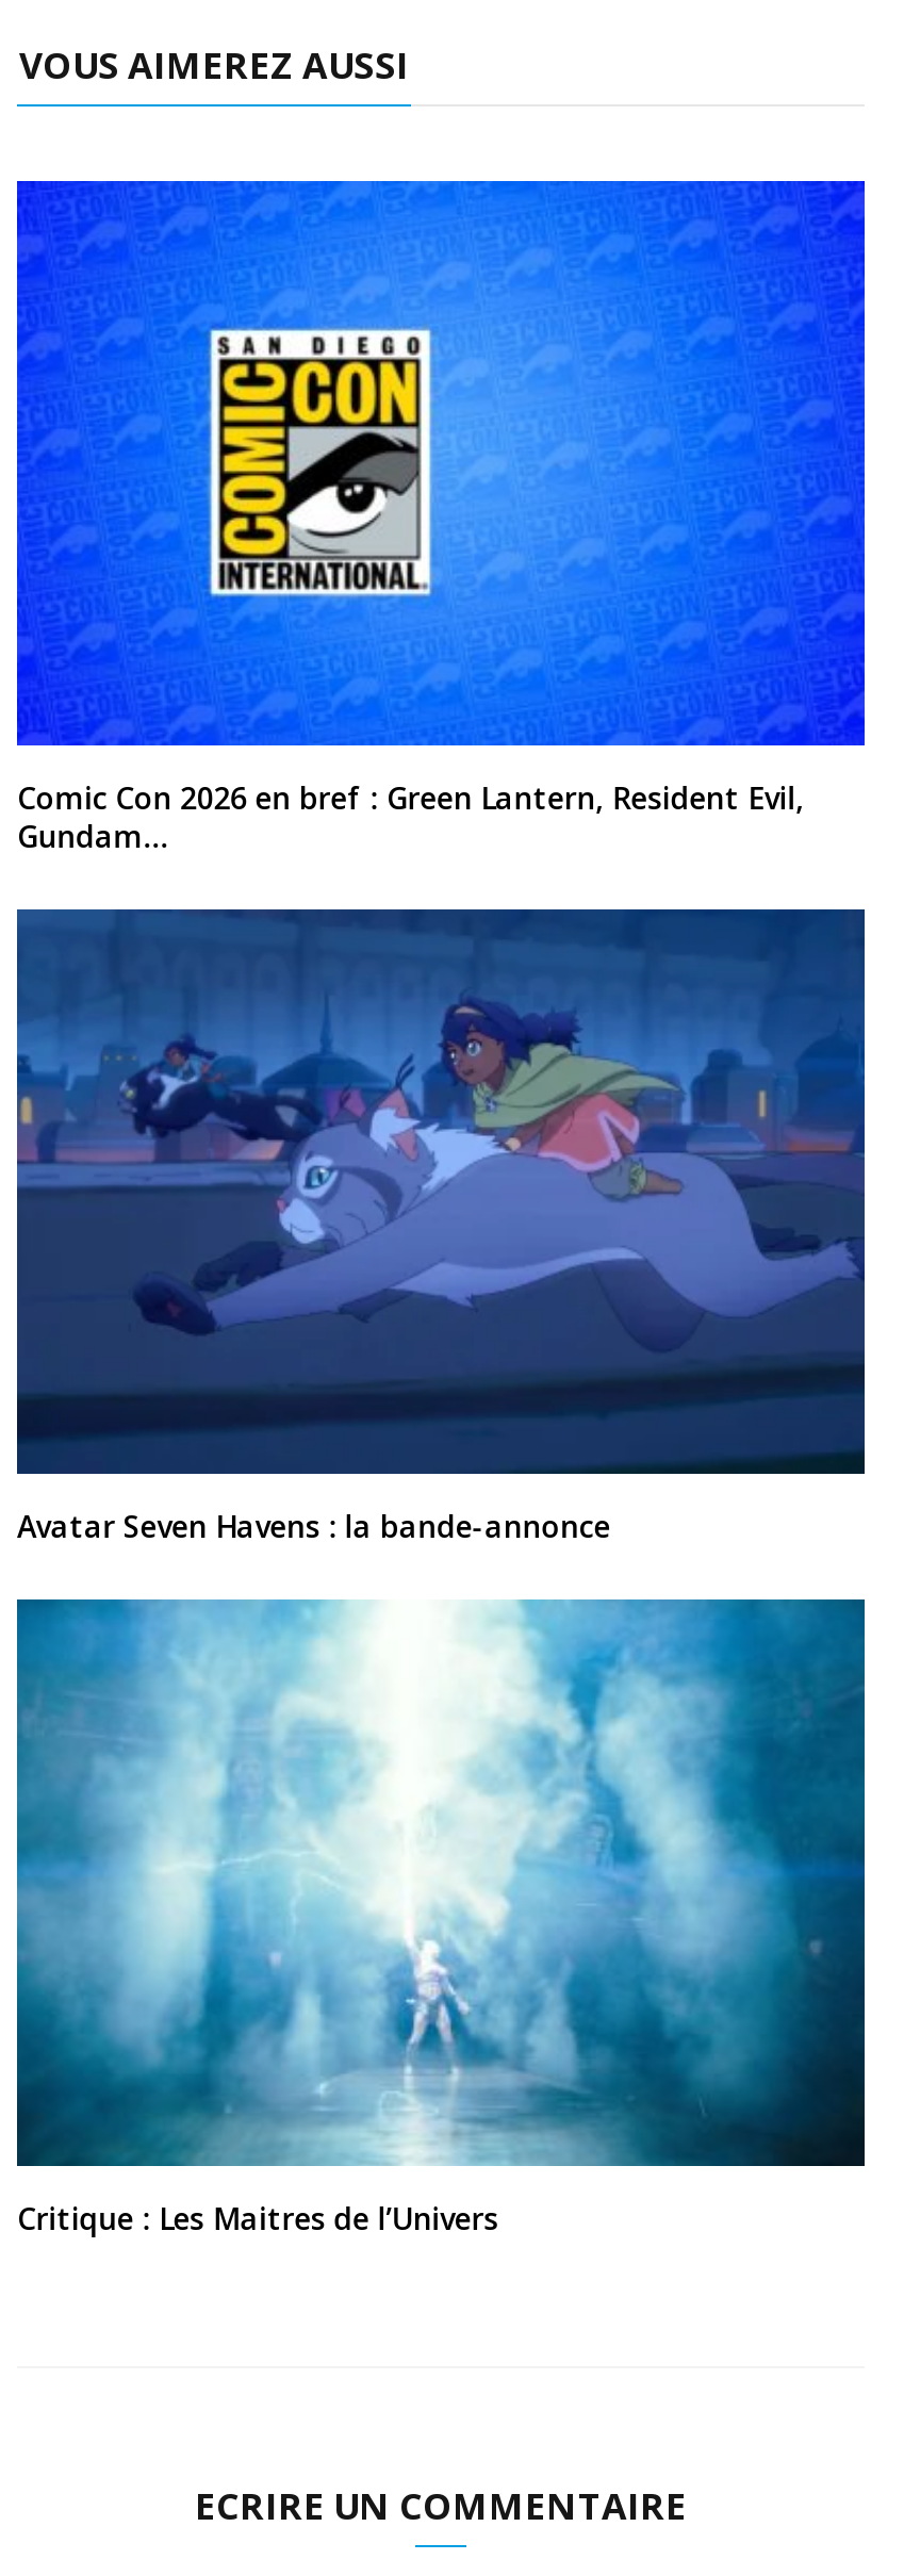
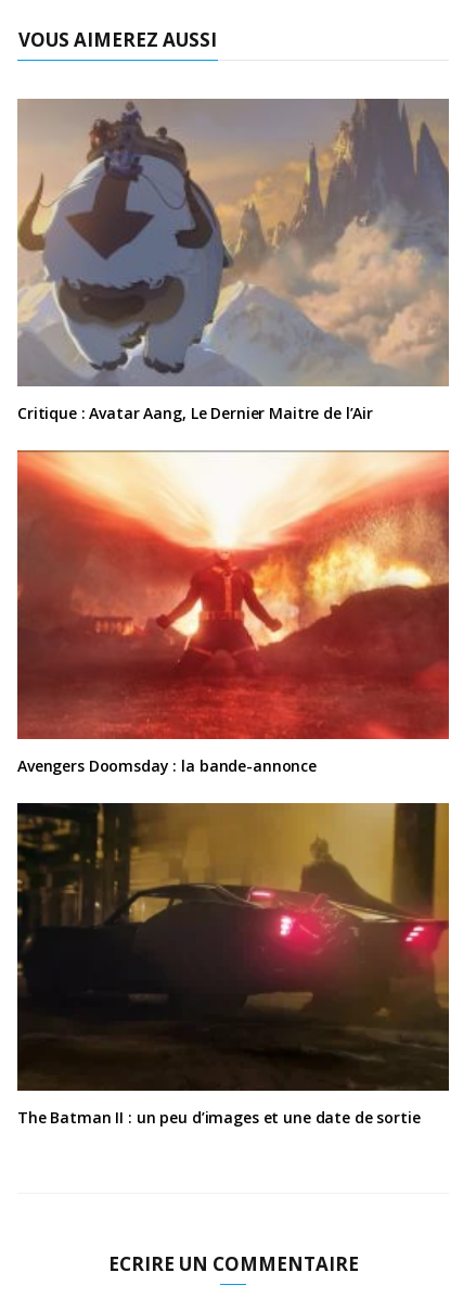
[15,179,867,857] [image] | Comic Con 2026 en bref : Green Lantern, Resident Evil, | Gundam… -> [16,98,450,423] [image] | Critique : Avatar Aang, Le Dernier Maitre de l’Air
[15,907,867,1548] [image] | Avatar Seven Havens : la bande-annonce -> [16,449,450,776] [image] | Avengers Doomsday : la bande-annonce
[15,1597,867,2238] [image] | Critique : Les Maitres de l’Univers -> [16,802,450,1128] [image] | The Batman II : un peu d’images et une date de sortie

